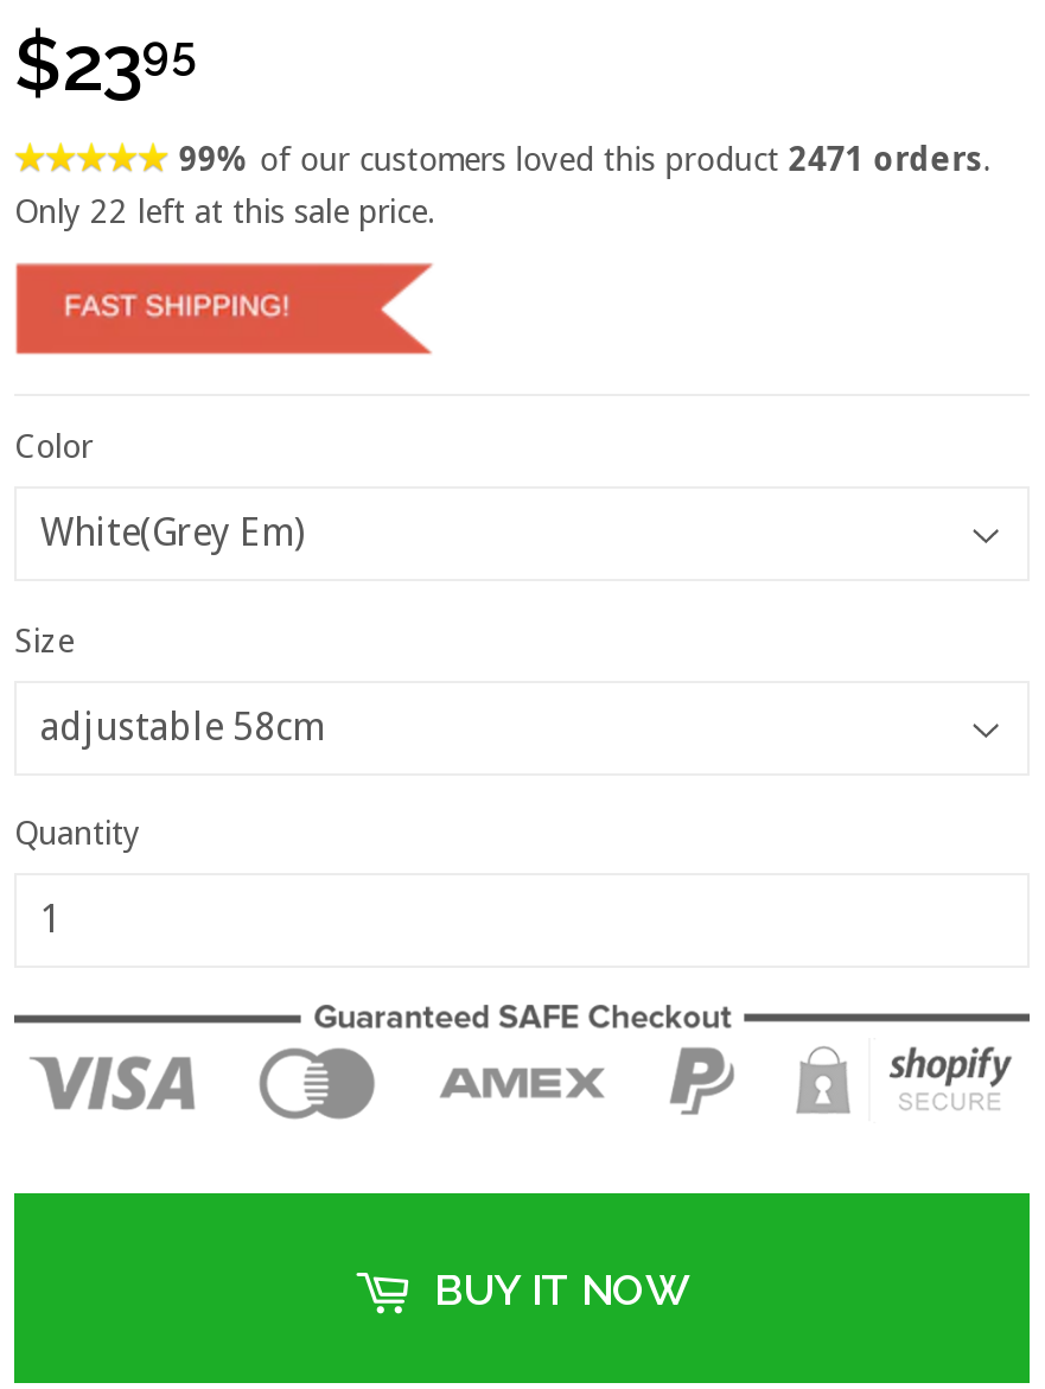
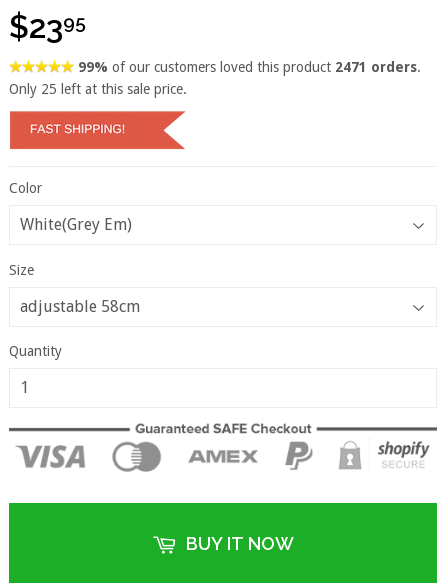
[14,193,437,231] Only 22 left at this sale price. -> [9,81,187,97] Only 25 left at this sale price.

